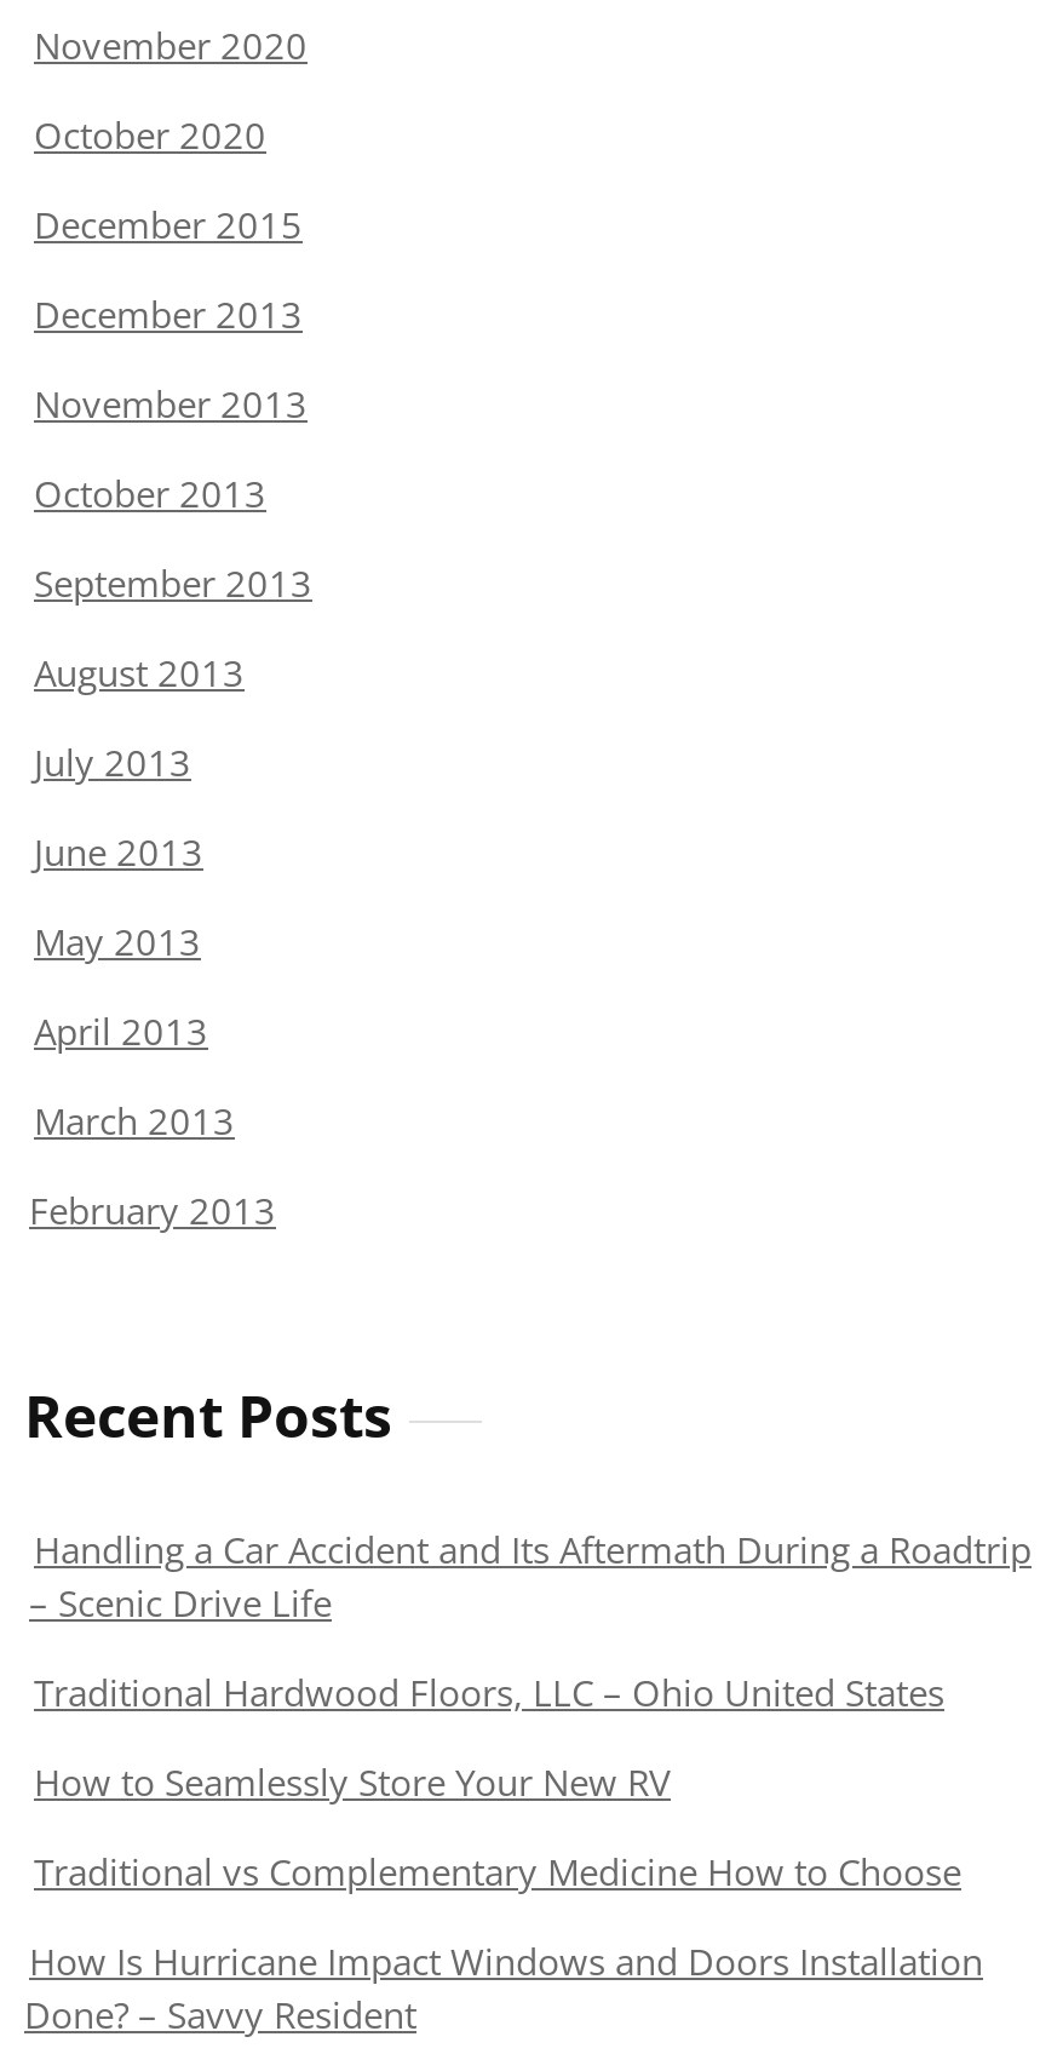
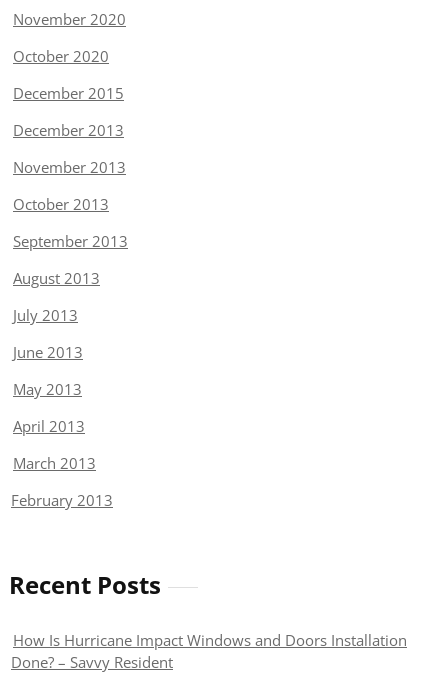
[29,1525,1032,1895] Handling a Car Accident and Its Aftermath During a Roadtrip | – Scenic Drive Life | Traditional Hardwood Floors, LLC – Ohio United States | How to Seamlessly Store Your New RV | Traditional vs Complementary Medicine How to Choose -> none

